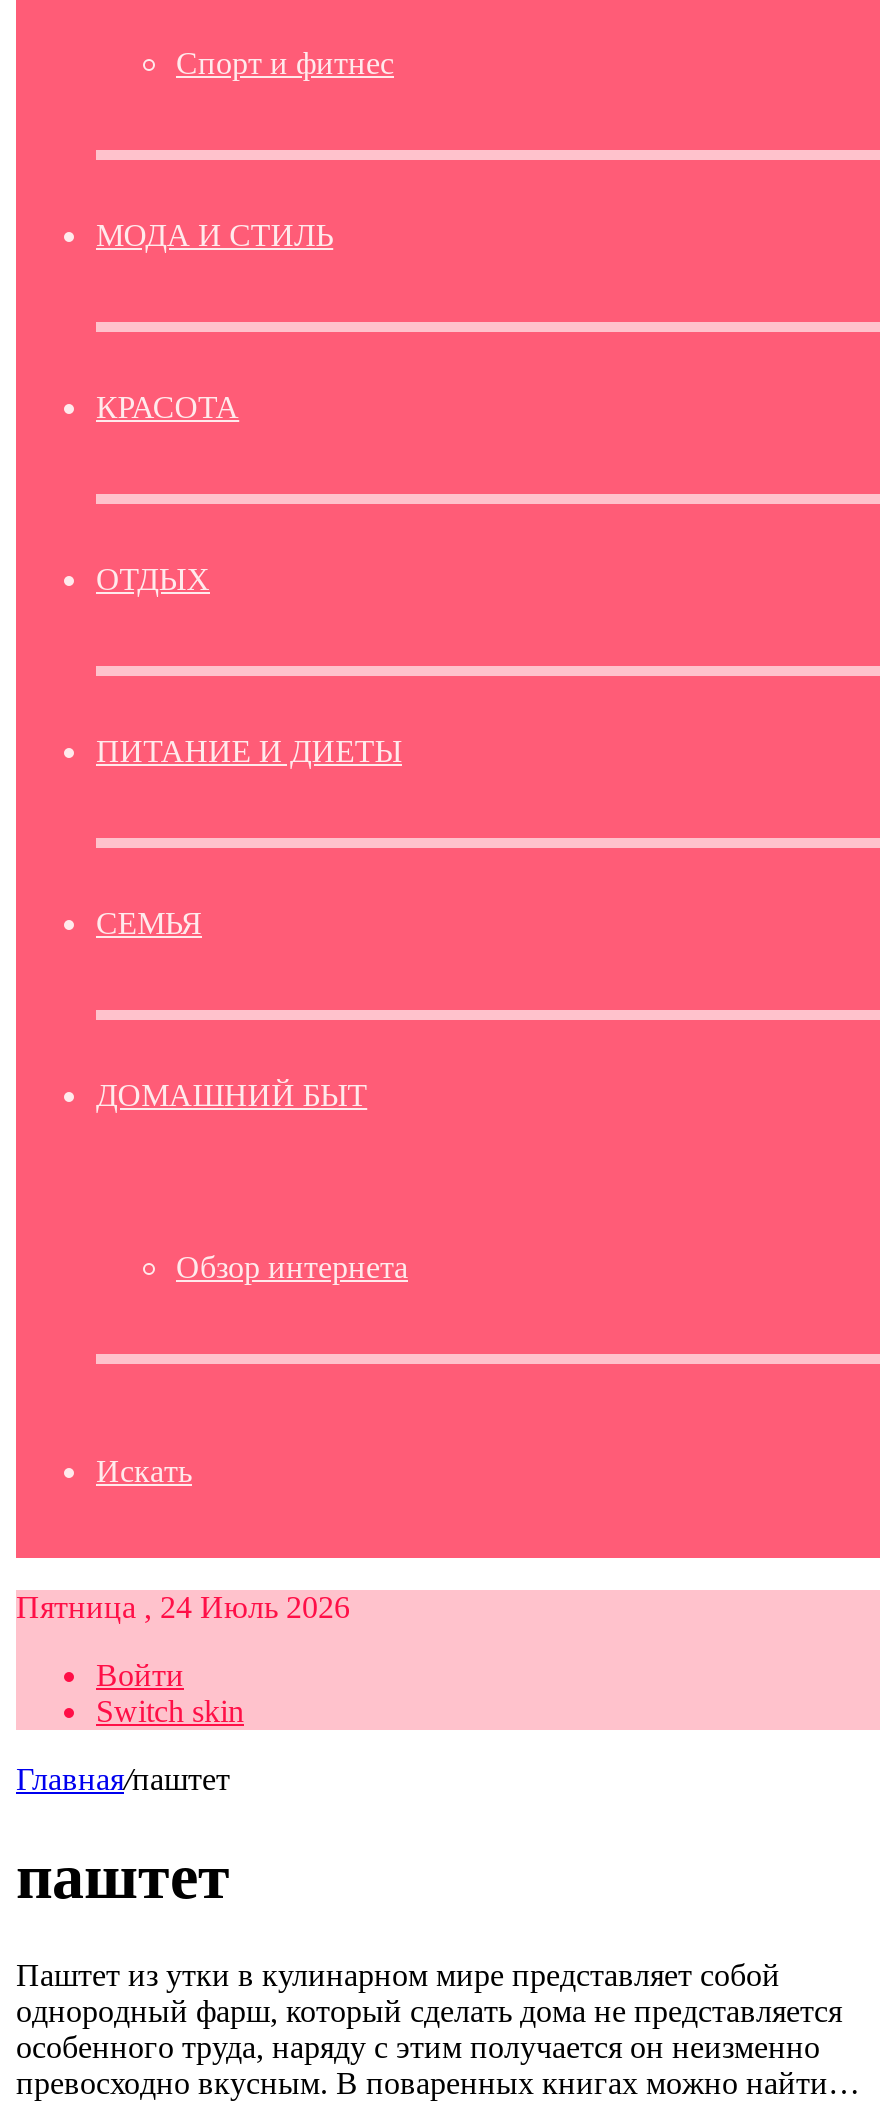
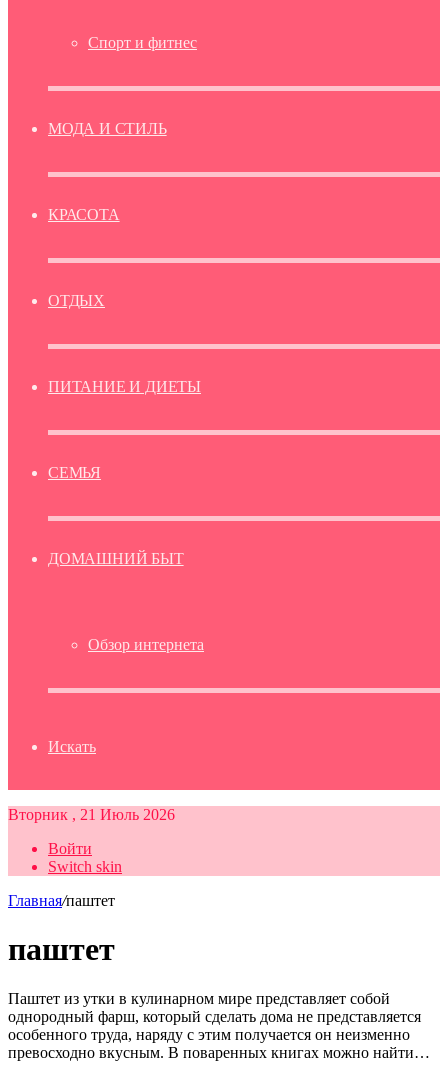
[16,1590,350,1624] Пятница , 24 Июль 2026 -> [8,806,175,823] Вторник , 21 Июль 2026

